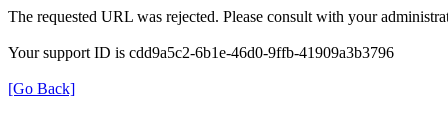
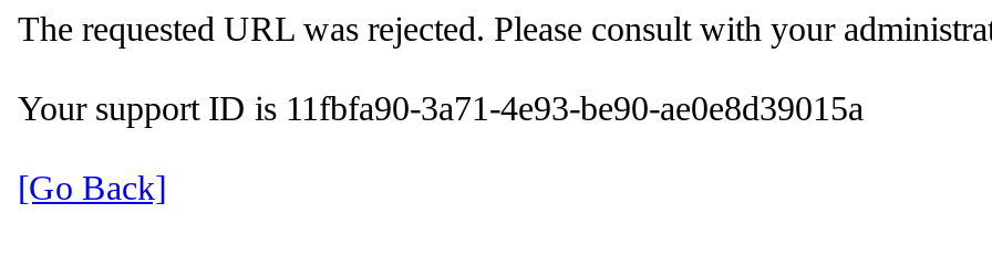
[8,44,394,61] Your support ID is cdd9a5c2-6b1e-46d0-9ffb-41909a3b3796 -> [18,89,864,127] Your support ID is 11fbfa90-3a71-4e93-be90-ae0e8d39015a

